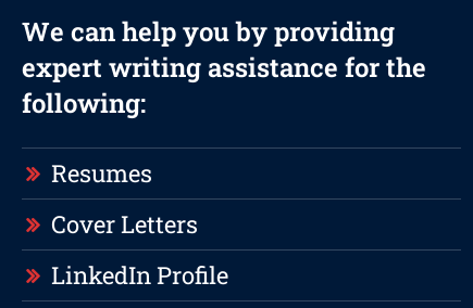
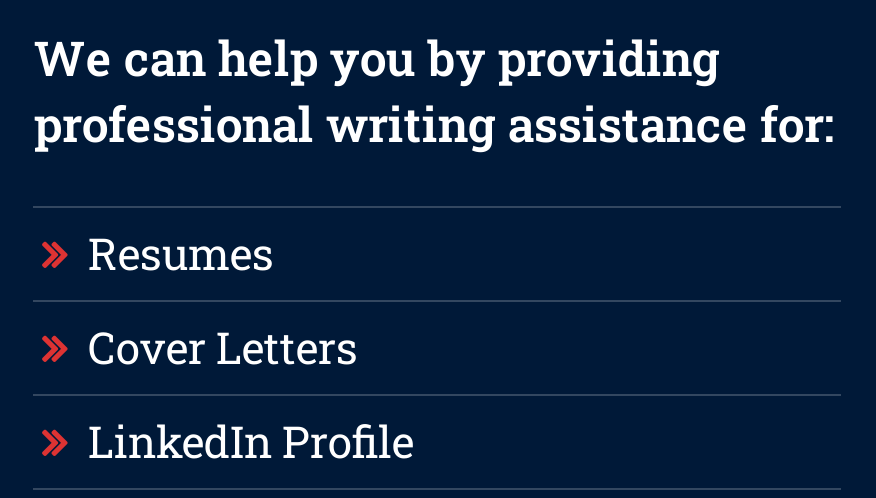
[22,50,427,120] expert writing assistance for the | following: -> [34,92,834,156] professional writing assistance for:

